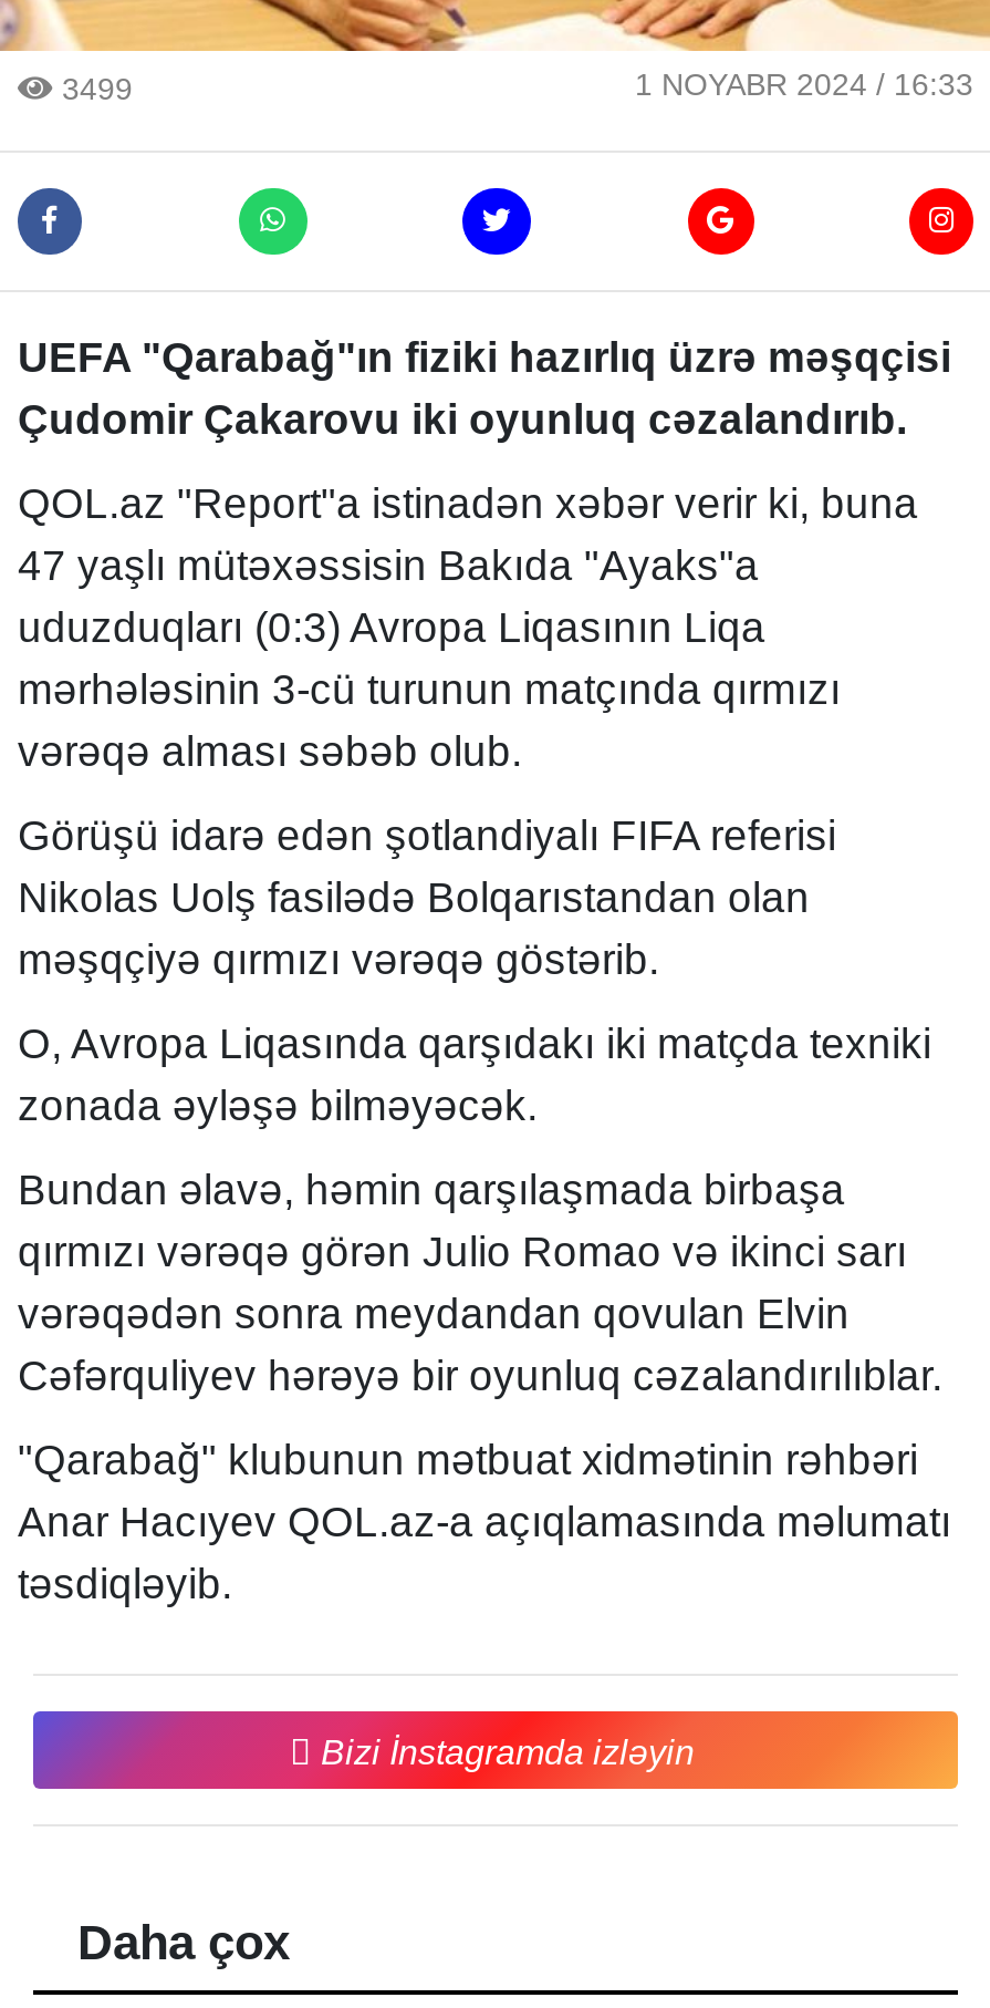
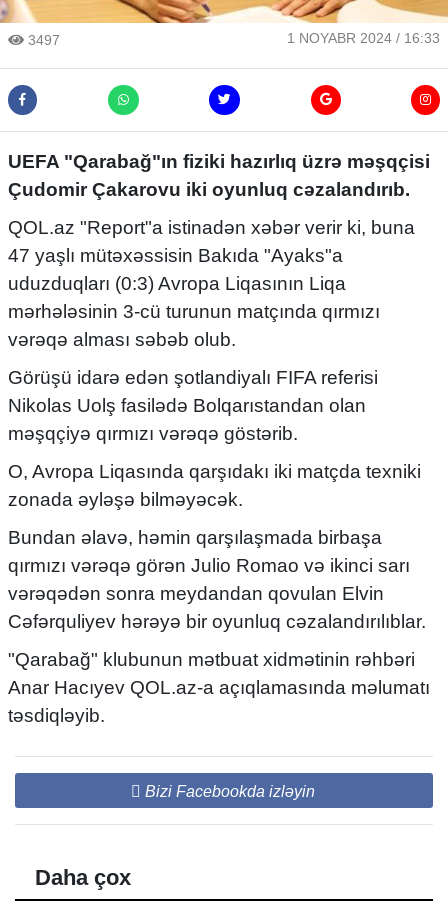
[53,72,133,107] 3499 -> [24,32,60,48] 3497
[321,1734,695,1772] Bizi İnstagramda izləyin -> [144,783,314,800] Bizi Facebookda izləyin

